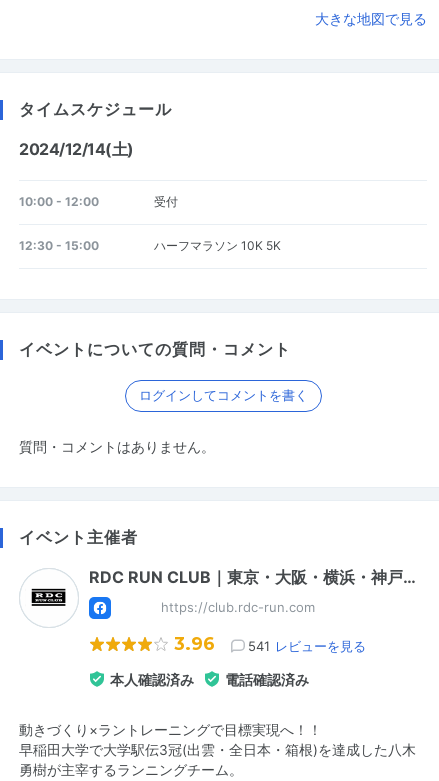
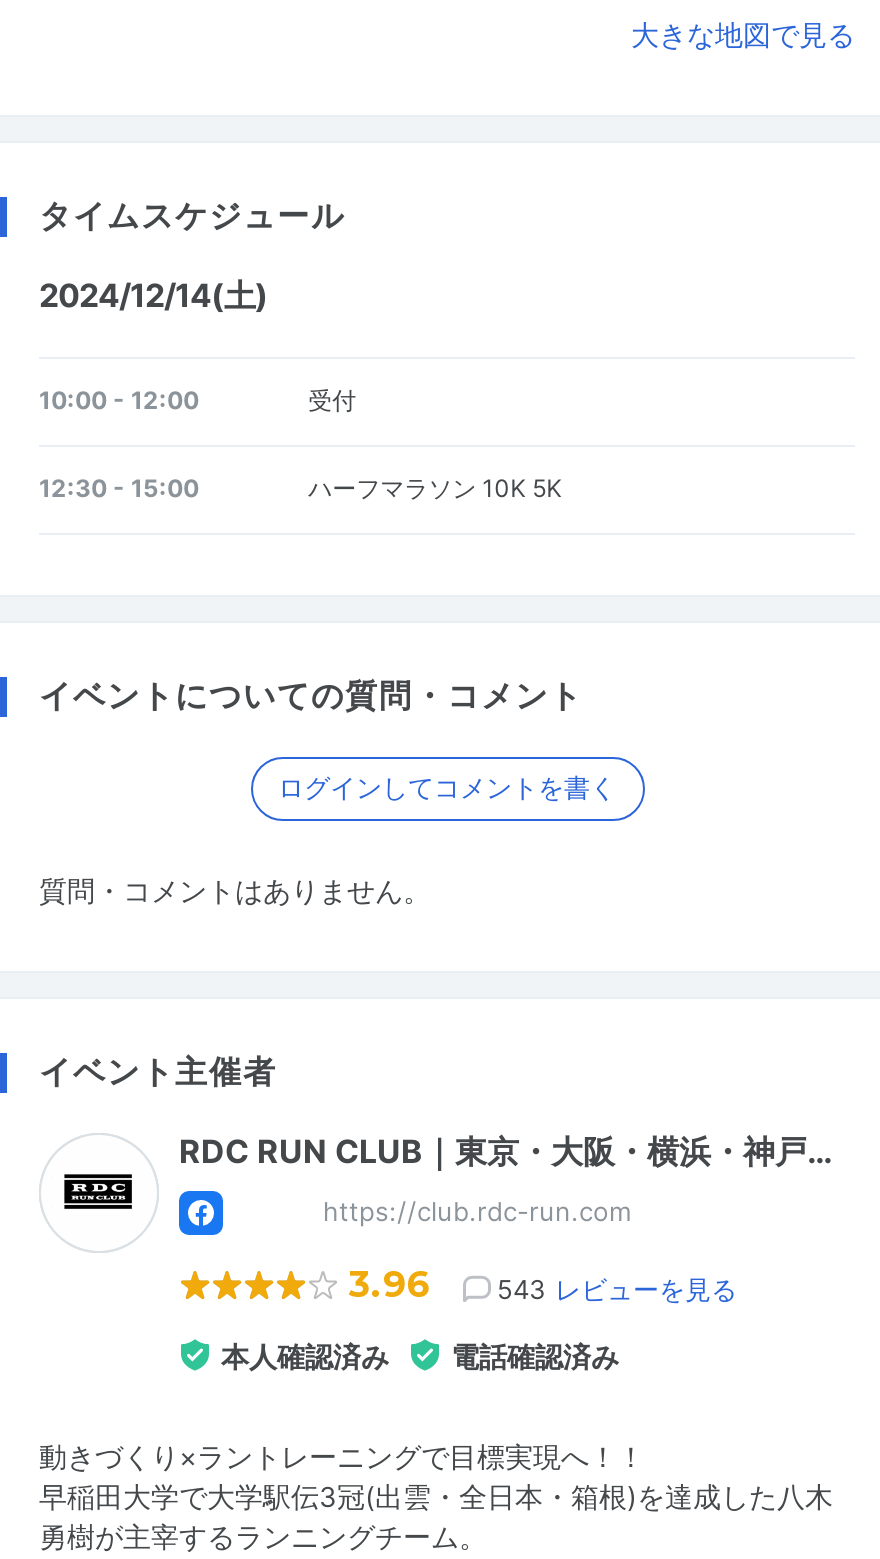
[248,638,366,654] 541 レビューを見る -> [497,1273,737,1305] 543 レビューを見る

